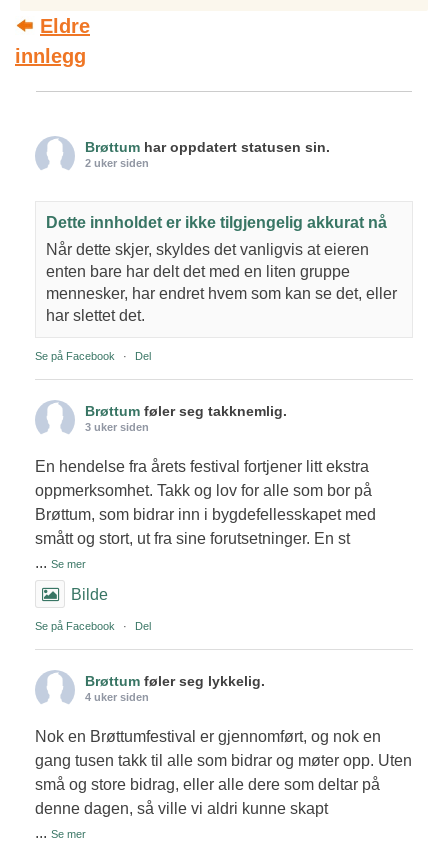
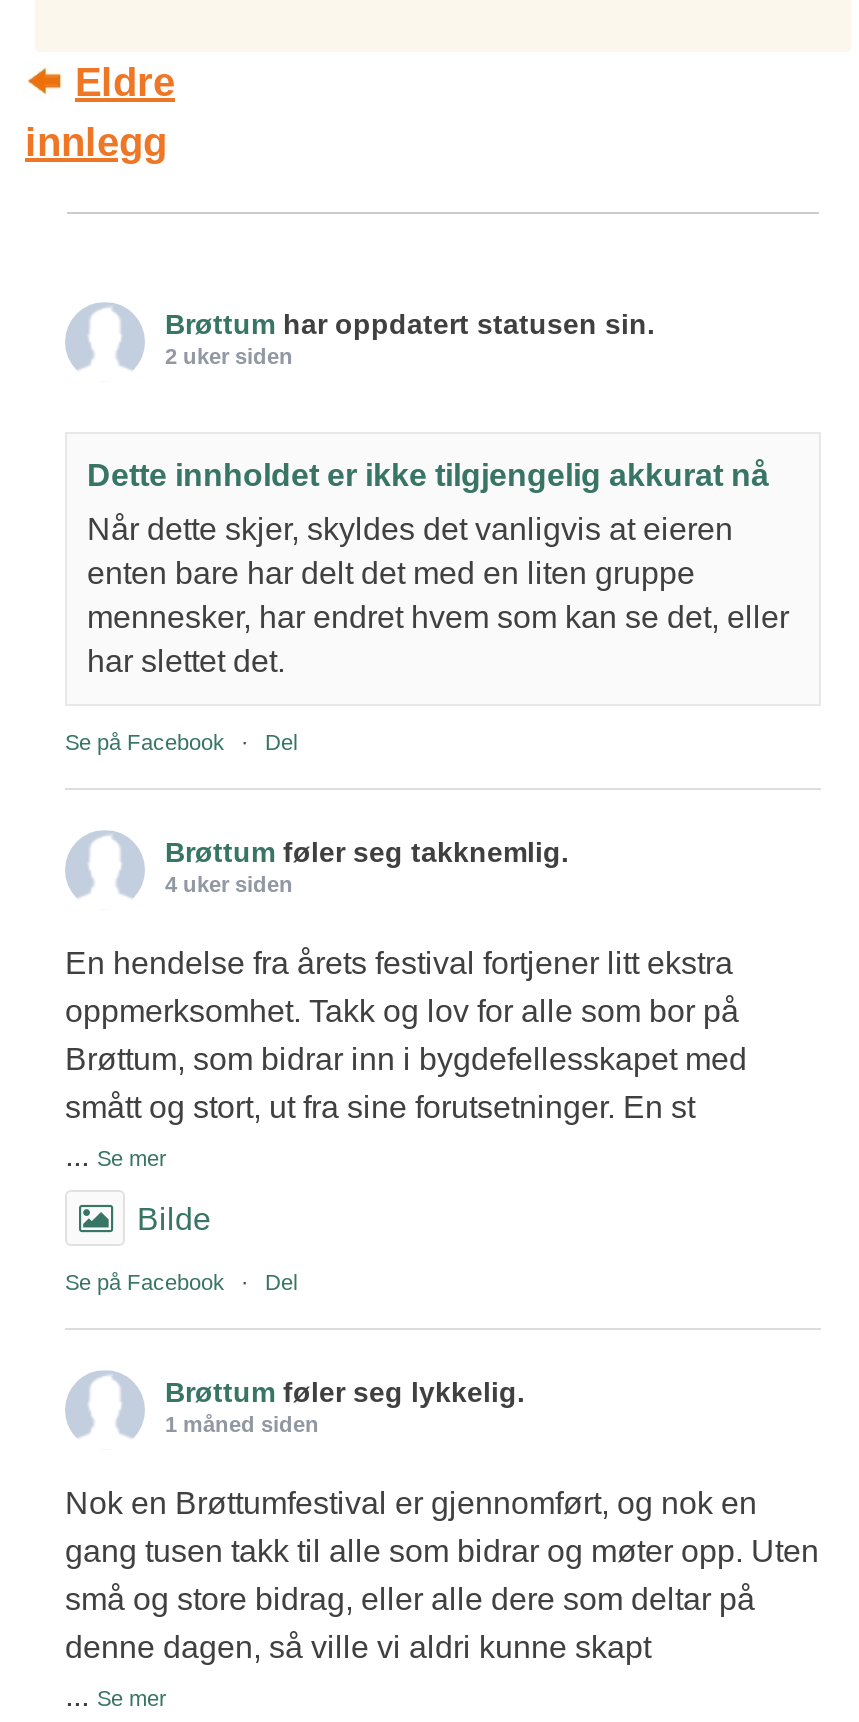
[85,421,149,433] 3 uker siden -> [165,872,293,896] 4 uker siden
[85,691,149,703] 4 uker siden -> [165,1412,319,1436] 1 måned siden

